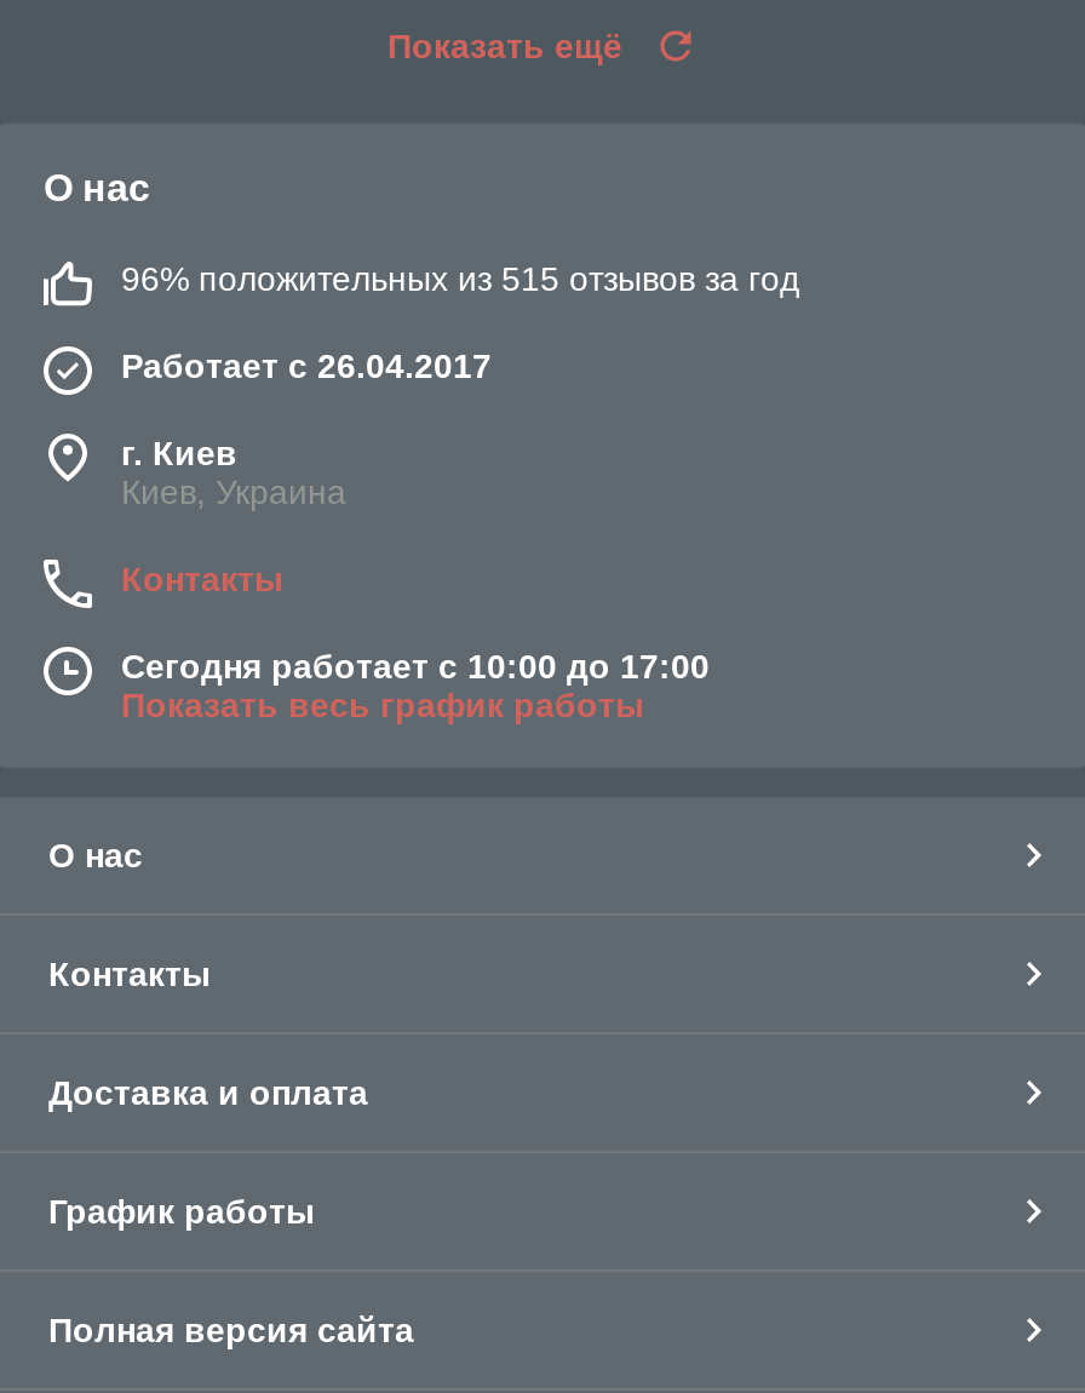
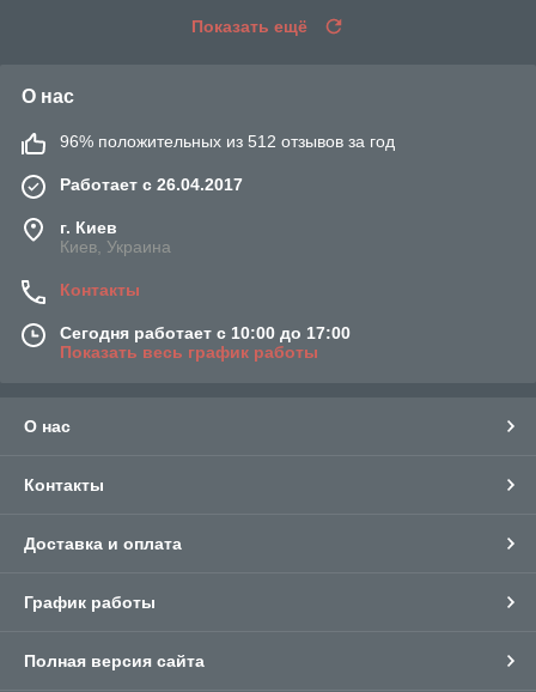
[121,259,799,297] 96% положительных из 515 отзывов за год -> [60,131,395,151] 96% положительных из 512 отзывов за год

